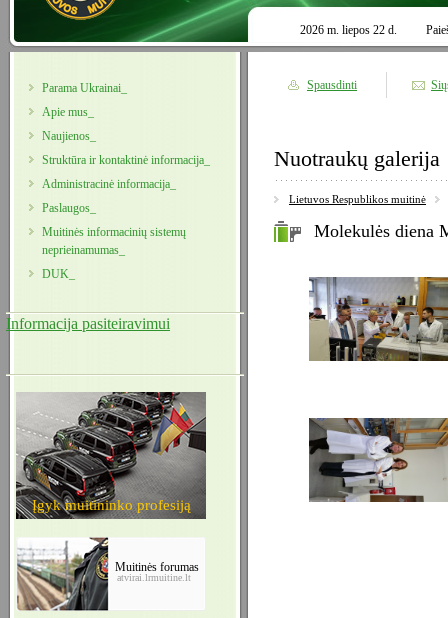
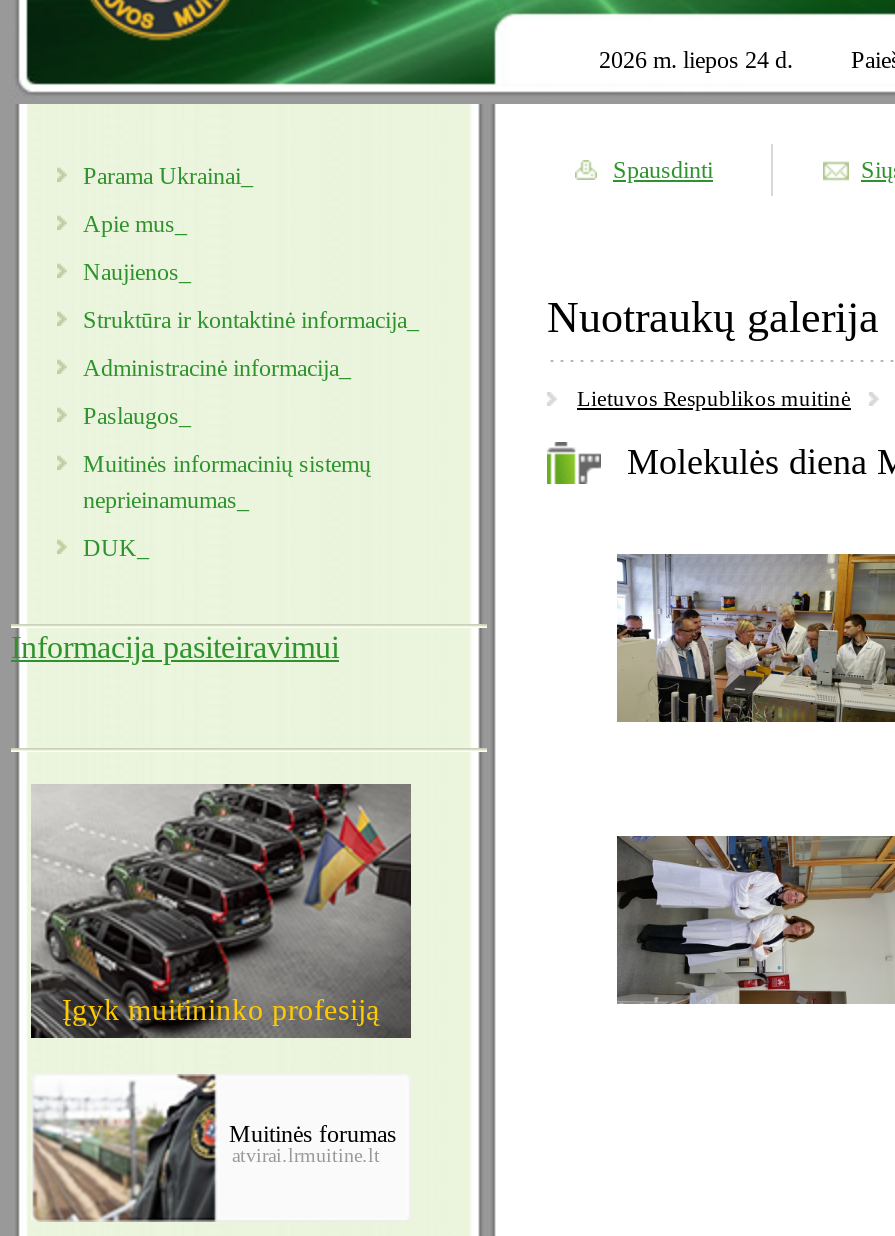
[300,23,397,37] 2026 m. liepos 22 d. -> [599,46,793,74] 2026 m. liepos 24 d.

